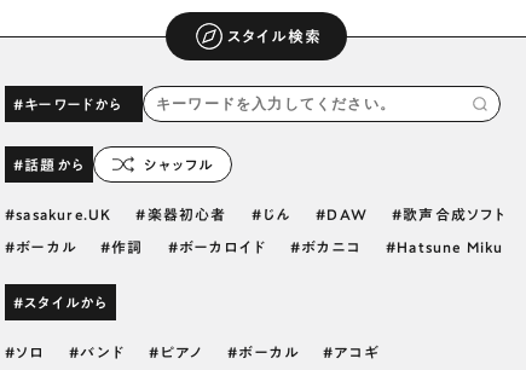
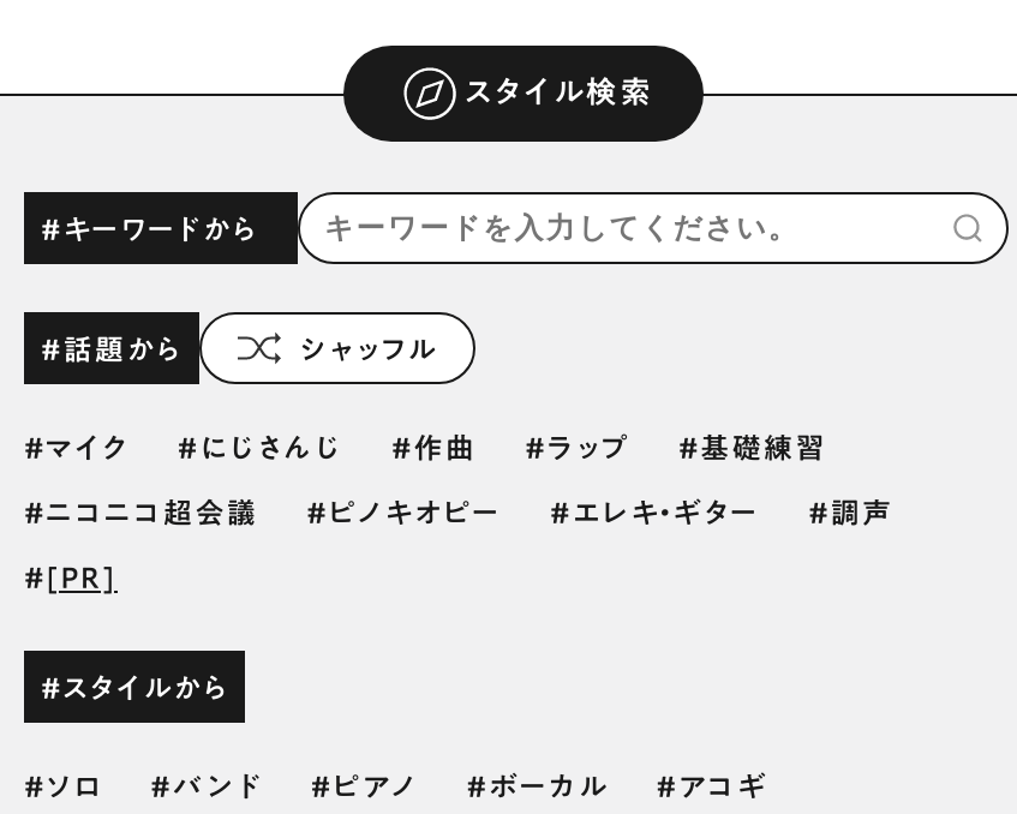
[16,207,506,254] sasakure.UK | 楽器初心者 | じん | DAW | 歌声合成ソフト | ボーカル | 作詞 | ボーカロイド | ボカニコ | Hatsune Miku -> [46,432,894,591] マイク | にじさんじ | 作曲 | ラップ | 基礎練習 | ニコニコ超会議 | ピノキオピー | エレキ・ギター | 調声 | [PR]

